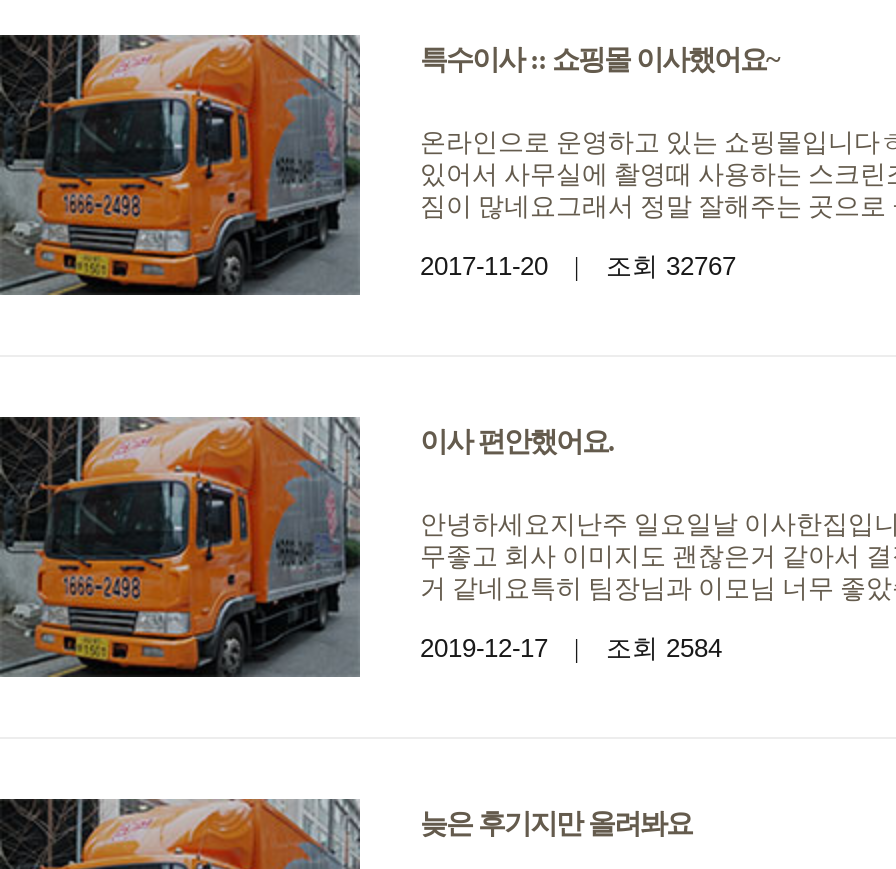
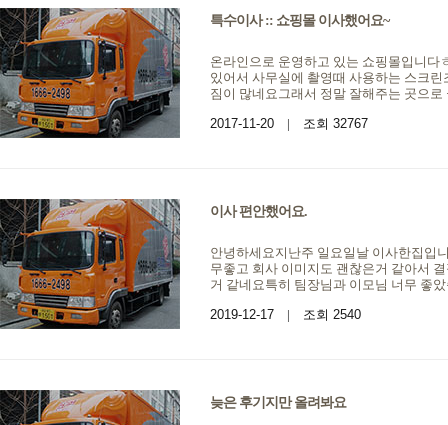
[606,633,722,663] 조회 2584 -> [303,307,361,322] 조회 2540

